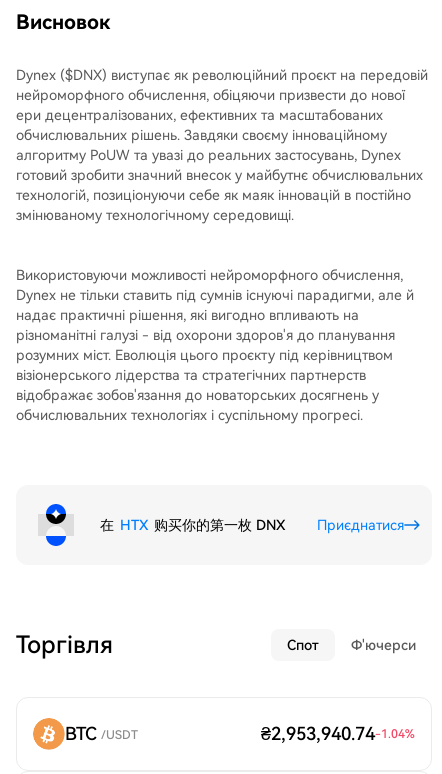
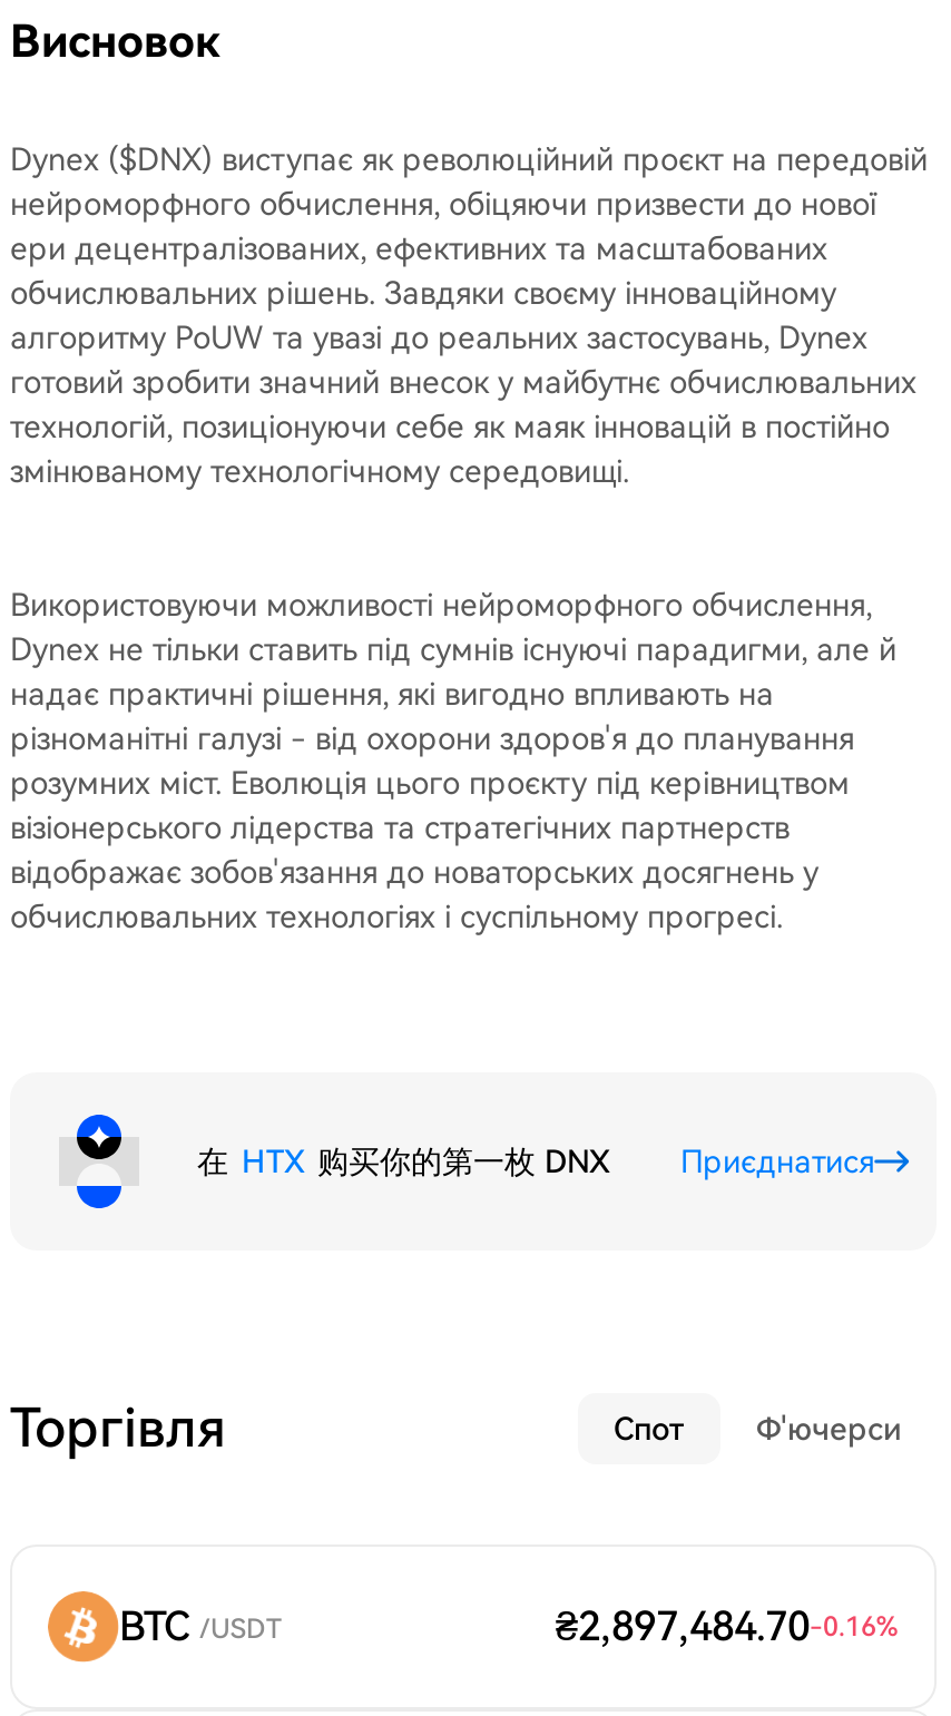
[261,723,415,744] ₴2,953,940.74-1.04% -> [556,1602,899,1649] ₴2,897,484.70-0.16%

